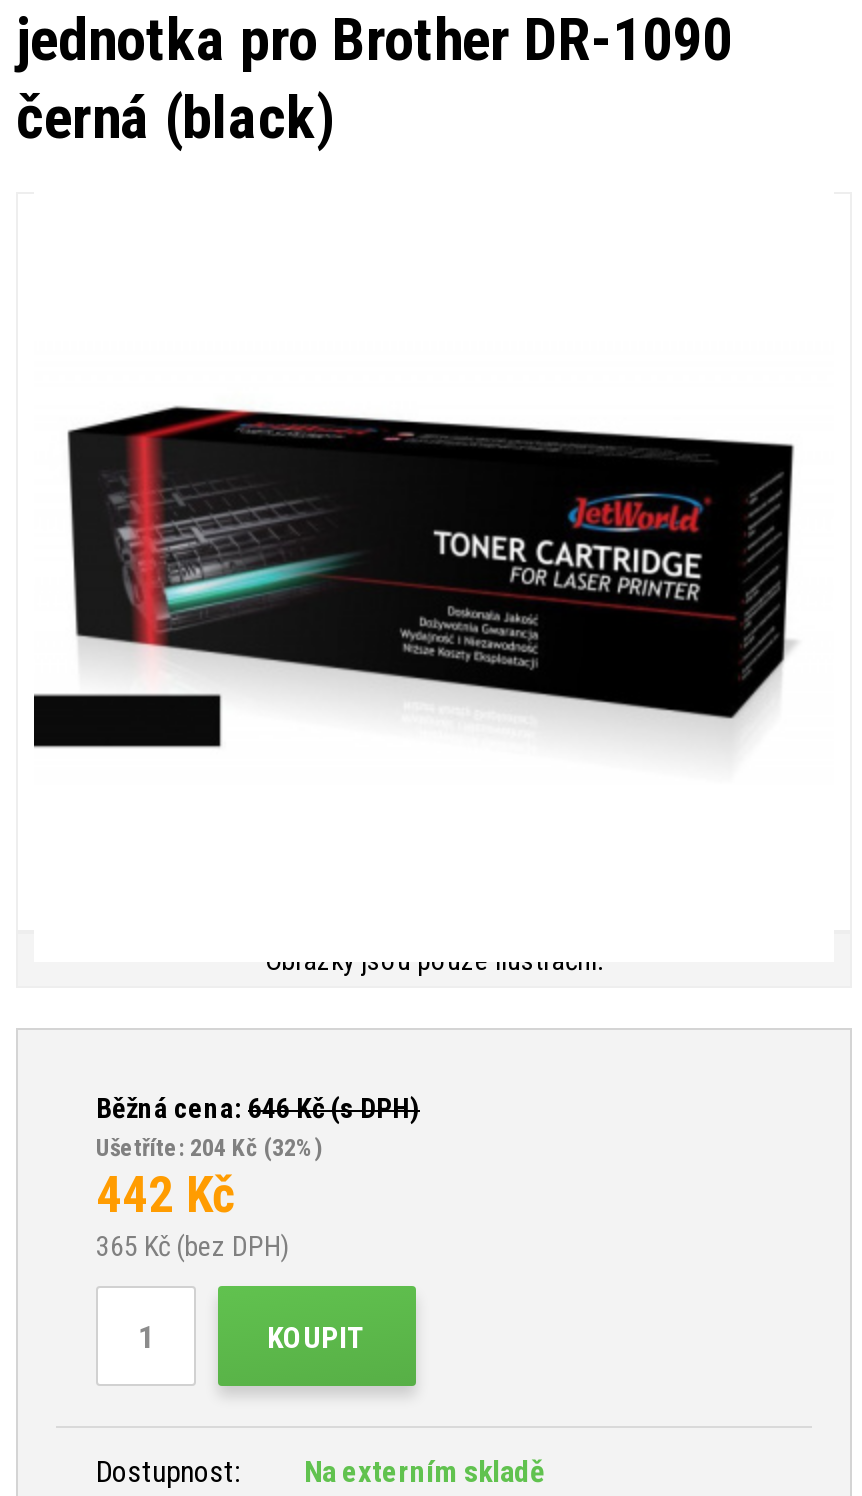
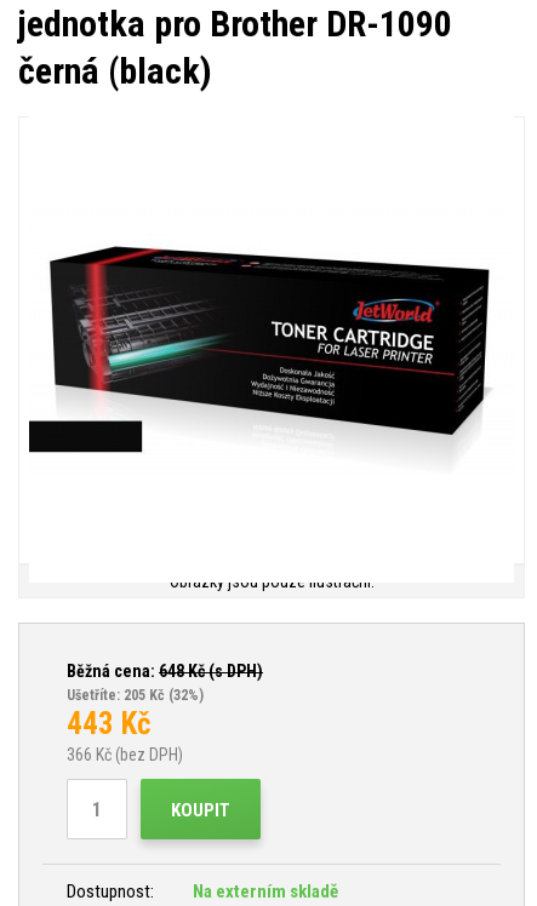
[96,1092,420,1124] Běžná cena: 646Kč (s DPH) -> [67,661,263,681] Běžná cena: 648Kč (s DPH)
[96,1134,322,1162] Ušetříte: 204 Kč (32%) -> [67,687,204,704] Ušetříte: 205 Kč (32%)
[96,1166,236,1224] 442 Kč -> [67,706,152,741] 443 Kč
[96,1230,288,1262] 365 Kč (bez DPH) -> [67,745,183,764] 366 Kč (bez DPH)

